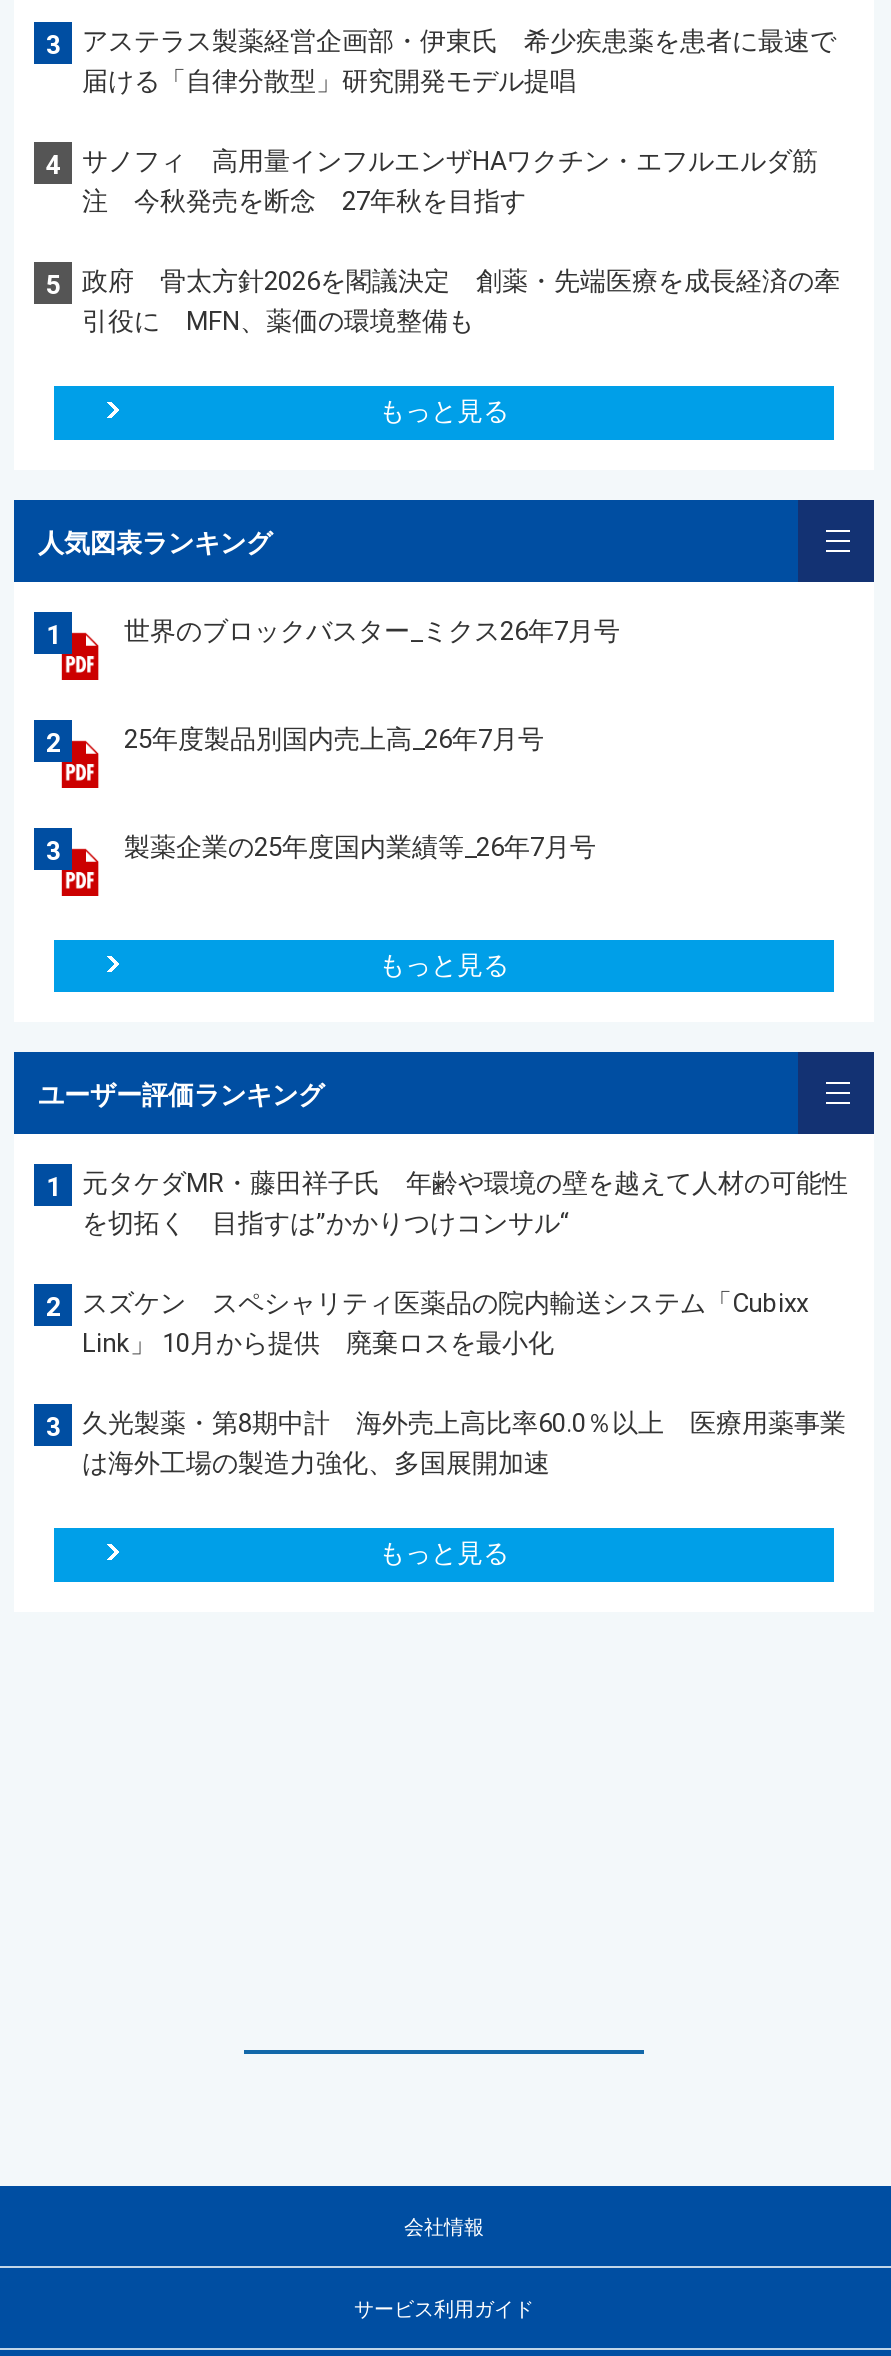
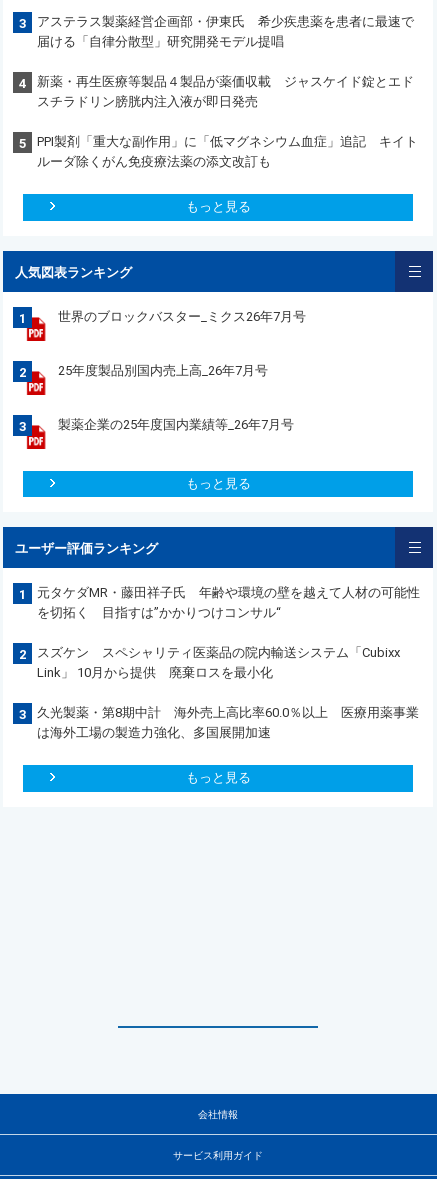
[82,146,818,216] サノフィ 高用量インフルエンザHAワクチン・エフルエルダ筋 | 注 今秋発売を断念 27年秋を目指す -> [37,74,414,109] 新薬・再生医療等製品４製品が薬価収載 ジャスケイド錠とエド | スチラドリン膀胱内注入液が即日発売
[82,266,840,336] 政府 骨太方針2026を閣議決定 創薬・先端医療を成長経済の牽 | 引役に MFN、薬価の環境整備も -> [37,134,418,169] PPI製剤「重大な副作用」に「低マグネシウム血症」追記 キイト | ルーダ除くがん免疫療法薬の添文改訂も

